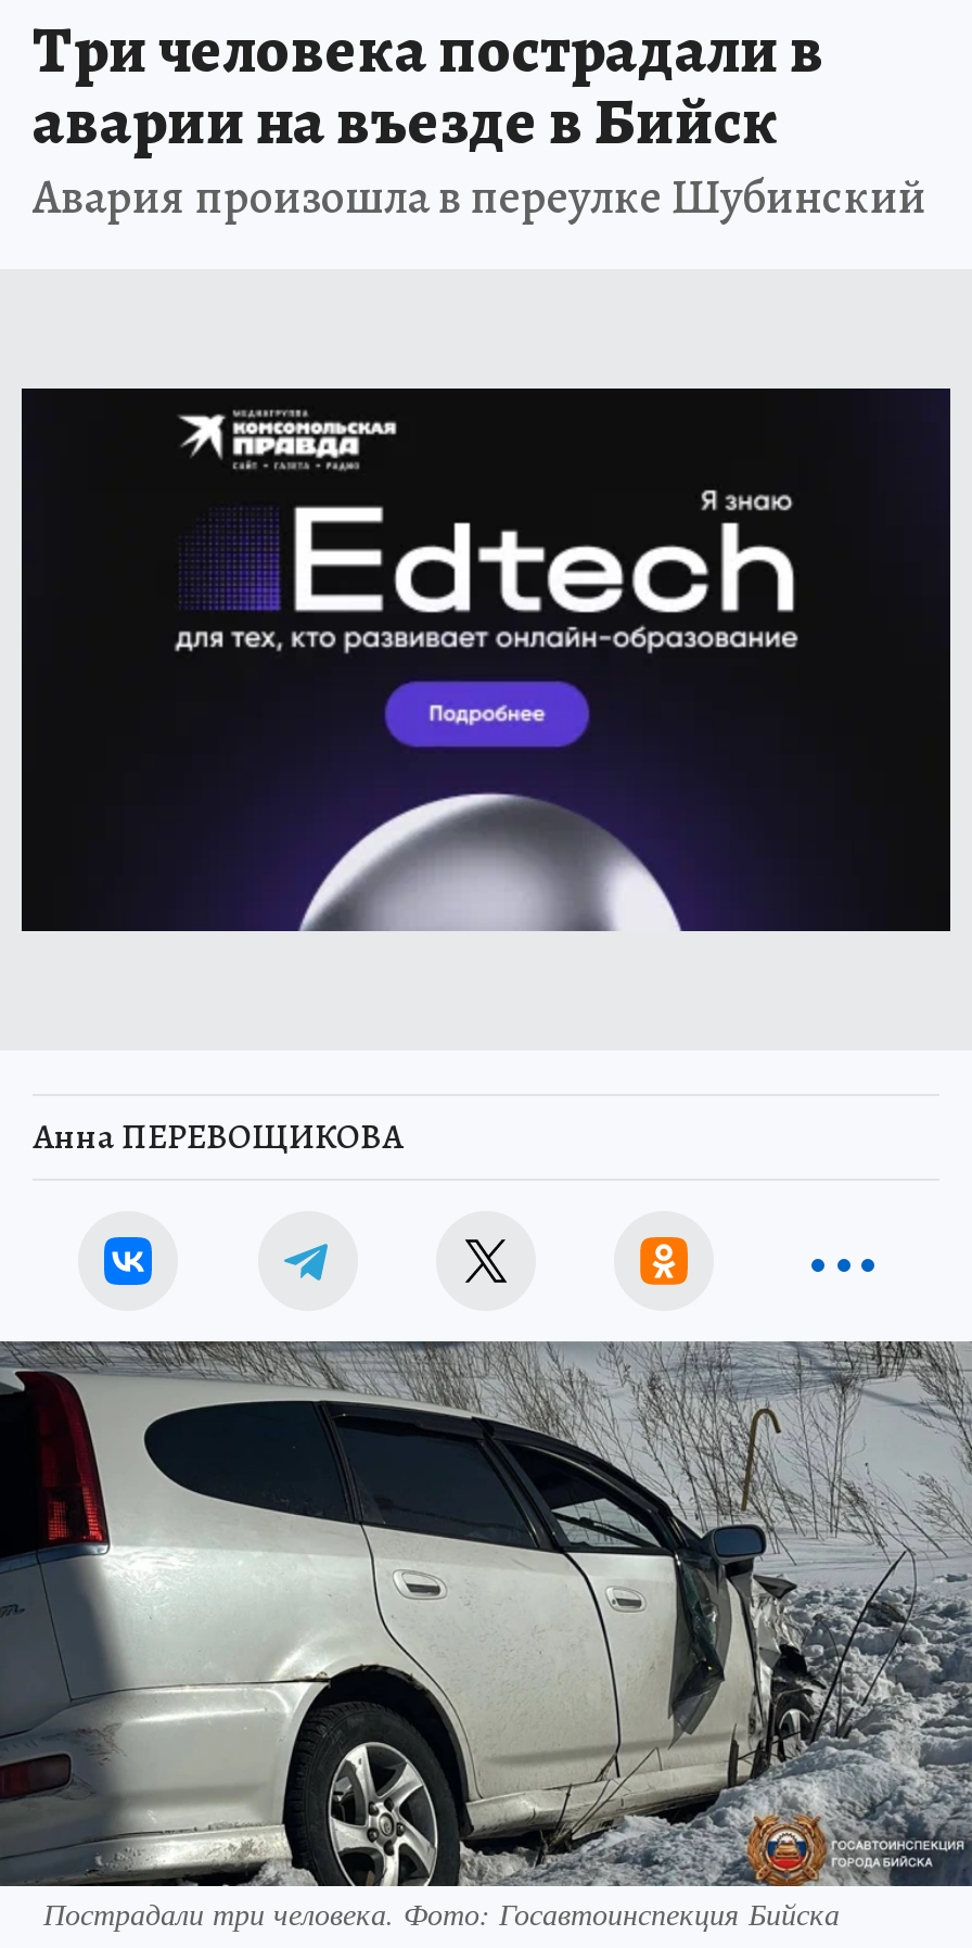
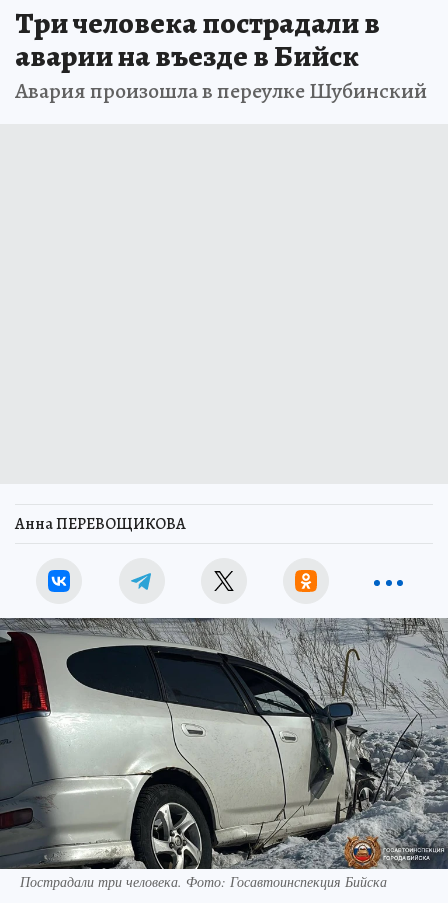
[20,386,952,933] [image] -> none

